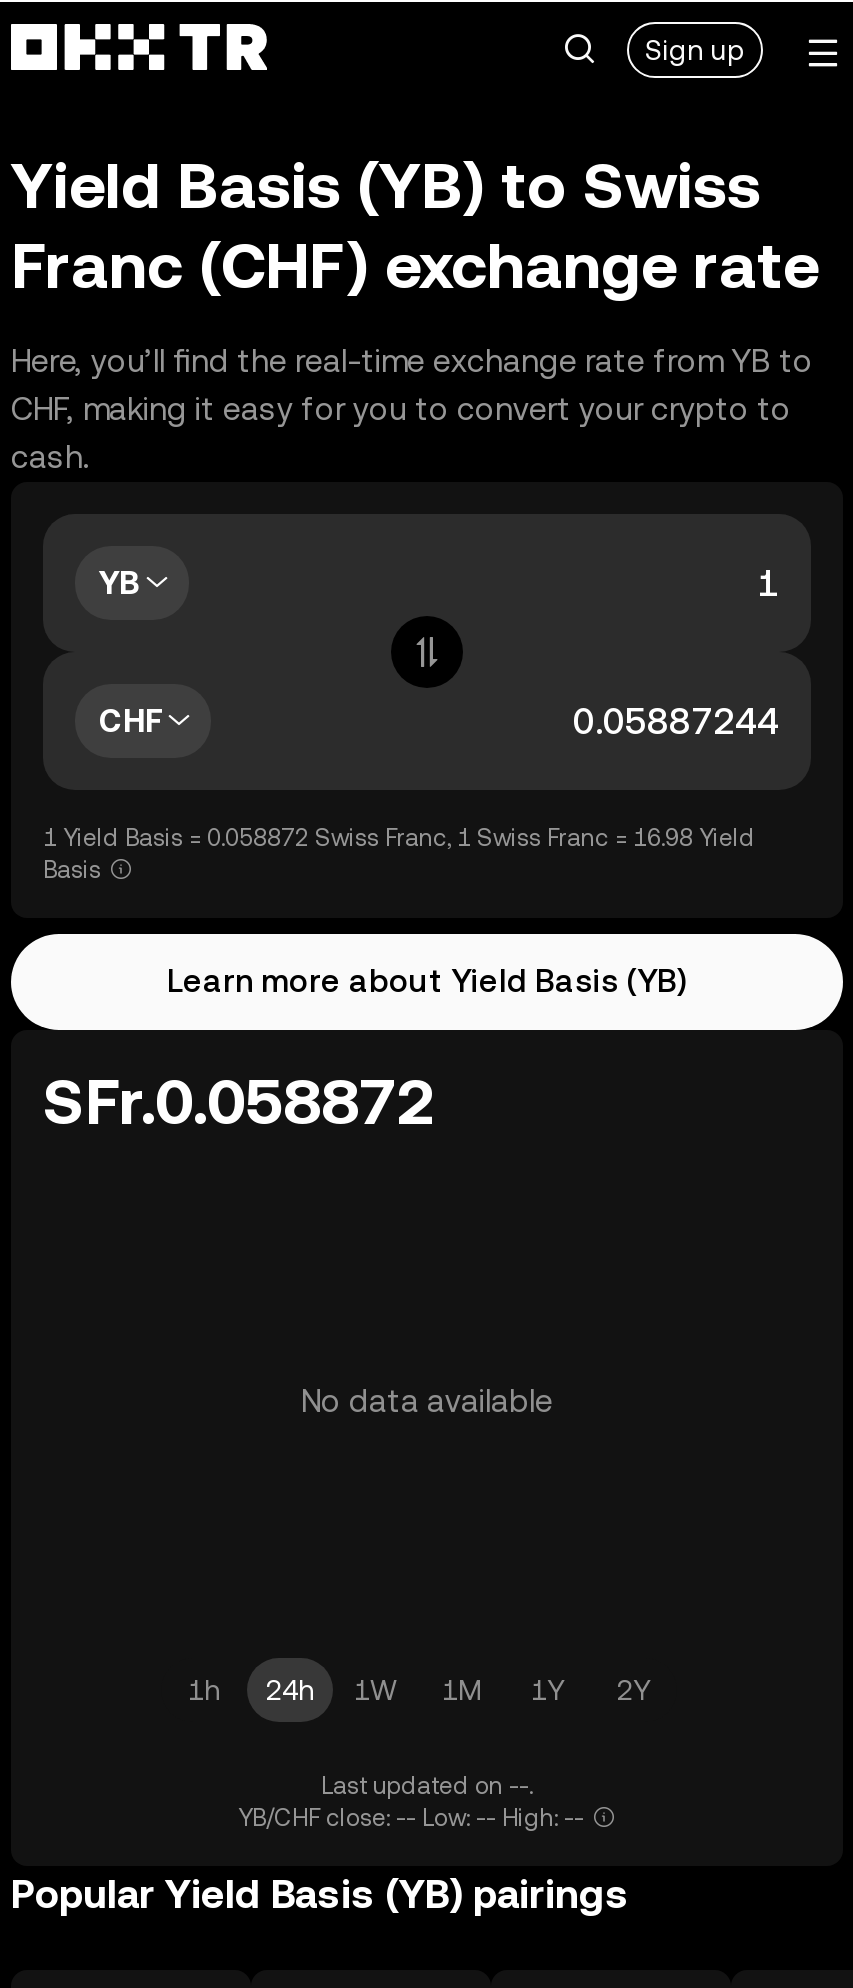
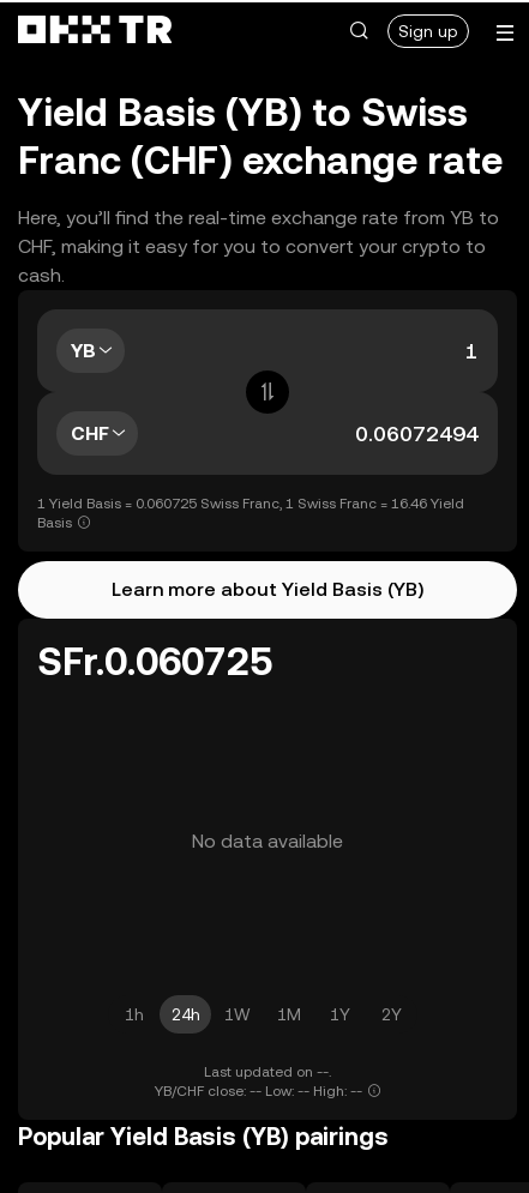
[43,824,755,852] 1 Yield Basis = 0.058872 Swiss Franc, 1 Swiss Franc = 16.98 Yield -> [37,495,464,512] 1 Yield Basis = 0.060725 Swiss Franc, 1 Swiss Franc = 16.46 Yield
[43,1064,435,1138] SFr.0.058872 -> [37,639,272,683] SFr.0.060725

